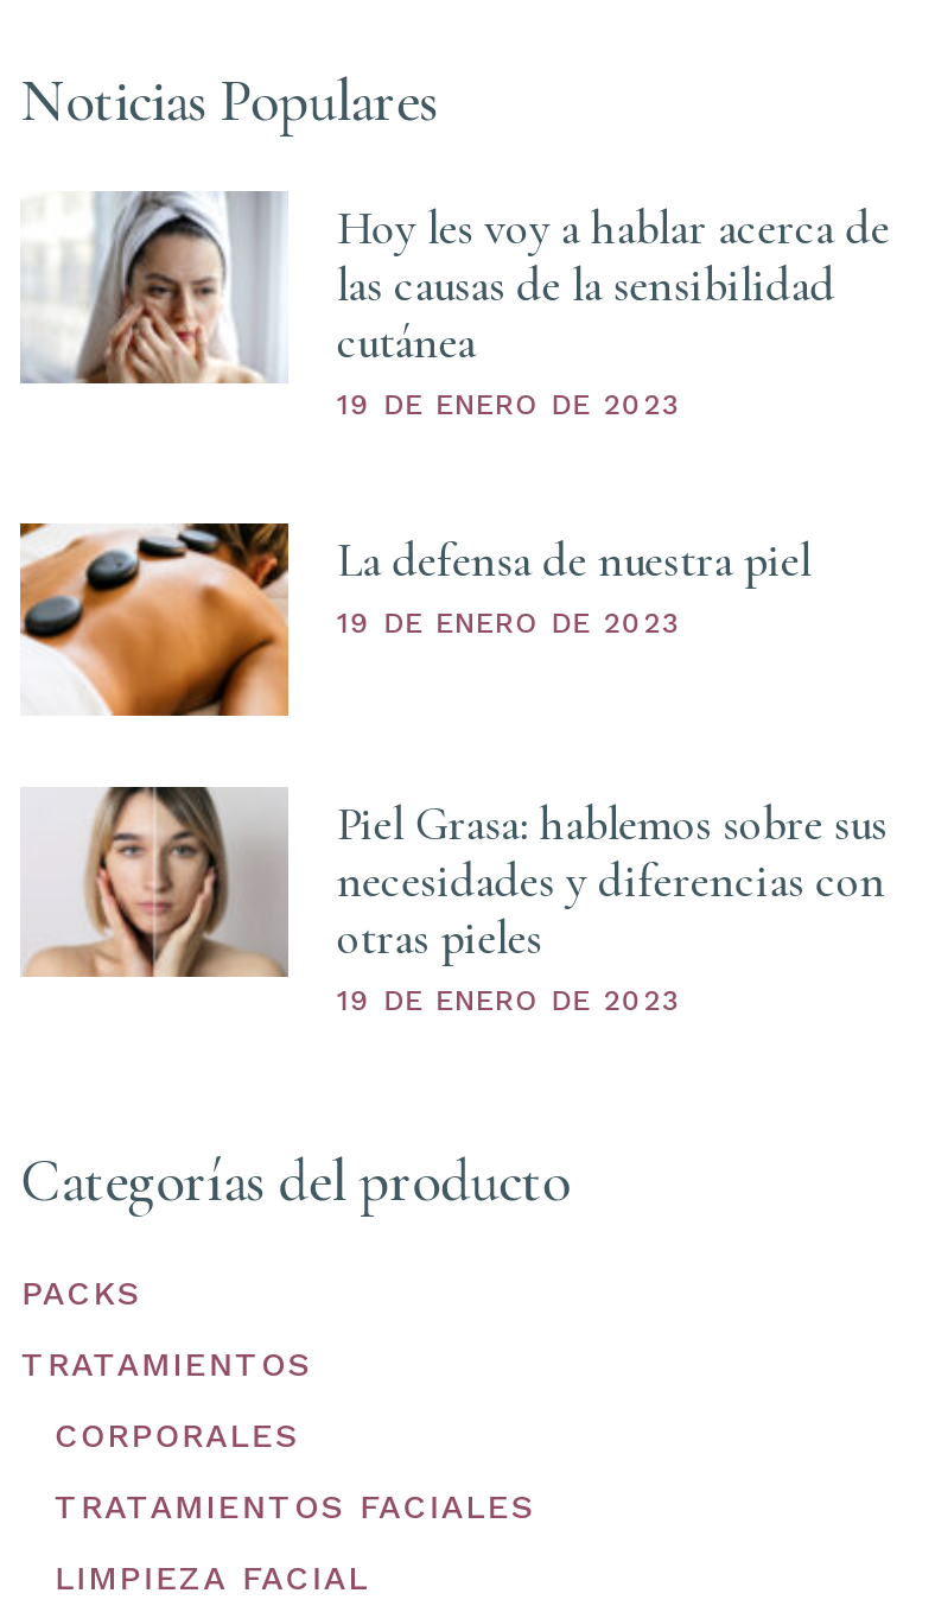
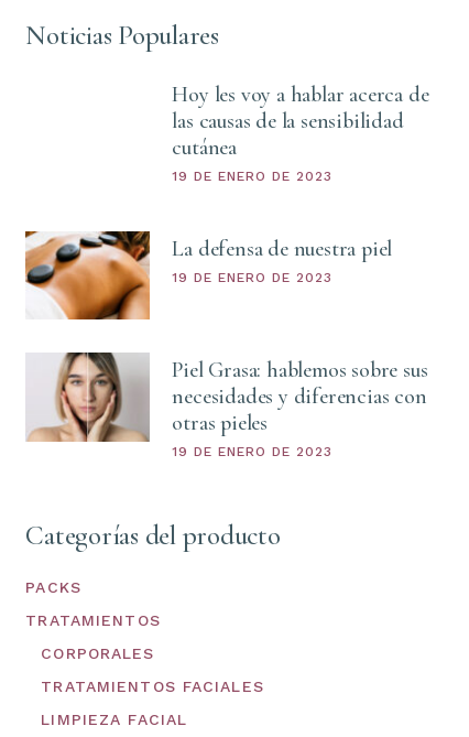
[18,190,288,387] [image] -> none

